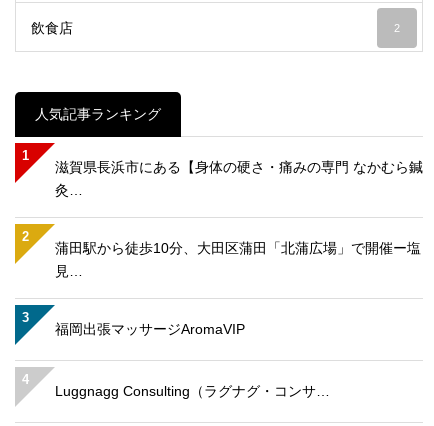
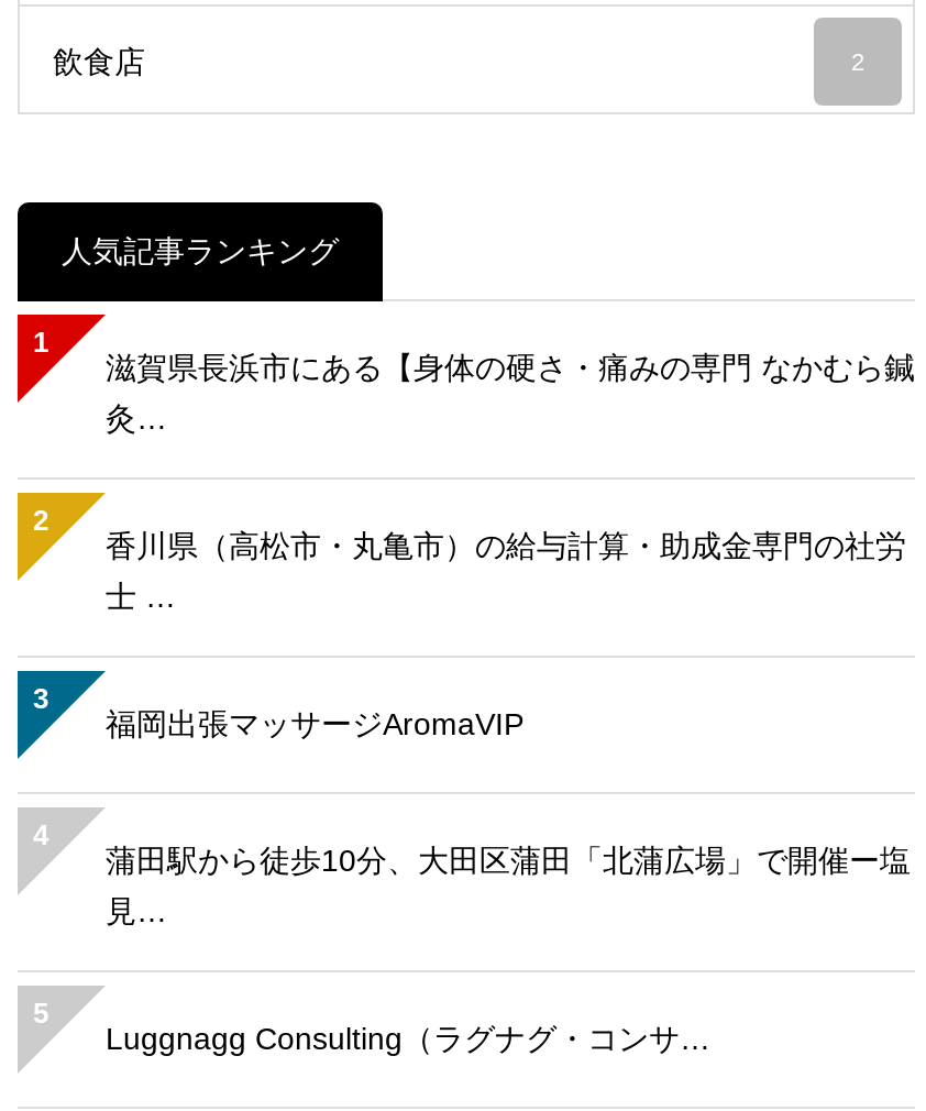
moved [55,240,421,279] -> [106,842,911,928]: 蒲田駅から徒歩10分、大田区蒲田「北蒲広場」で開催ー塩 | 見…
none -> [106,527,906,613] 香川県（高松市・丸亀市）の給与計算・助成金専門の社労 | 士 …
none -> [33,996,48,1029] 5

